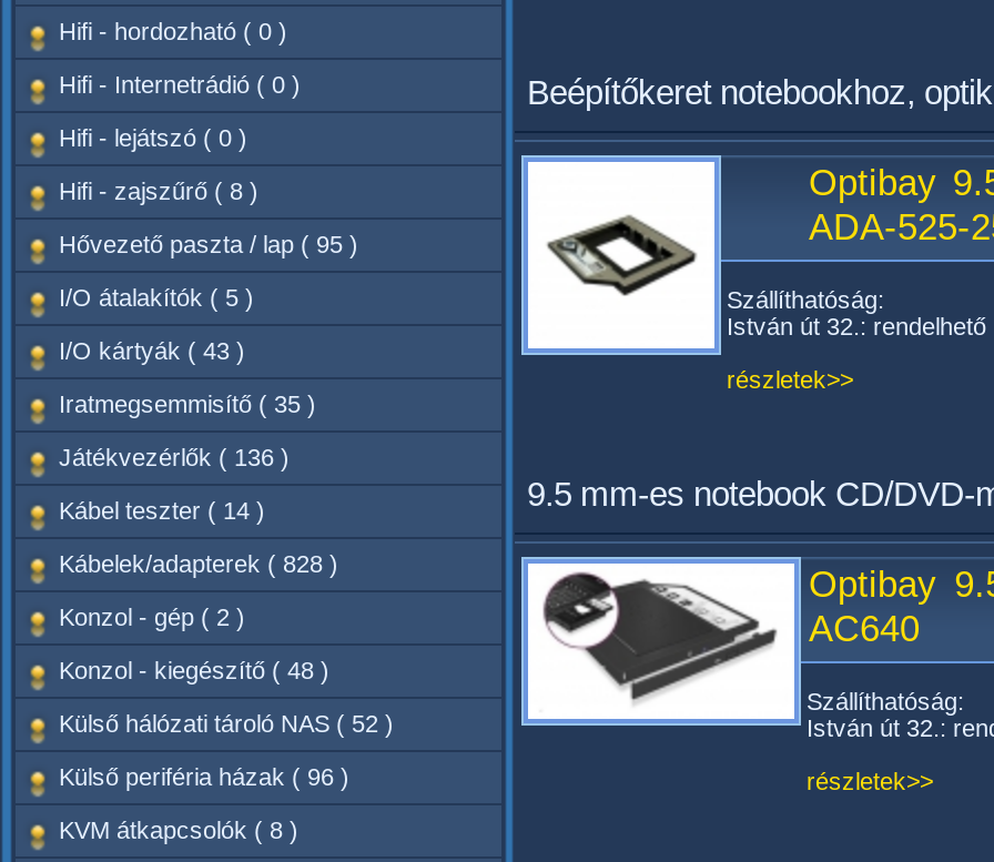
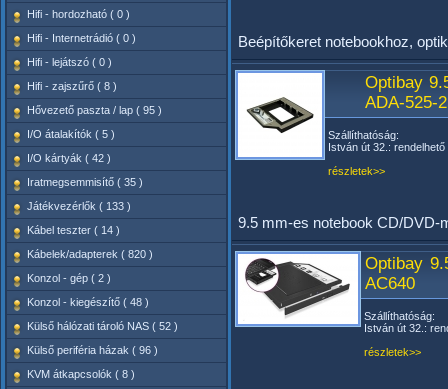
[59,337,245,364] I/O kártyák ( 43 ) -> [26,152,110,164] I/O kártyák ( 42 )
[59,444,290,470] Játékvezérlők ( 136 ) -> [26,200,130,212] Játékvezérlők ( 133 )
[59,550,338,577] Kábelek/adapterek ( 828 ) -> [26,248,152,260] Kábelek/adapterek ( 820 )

